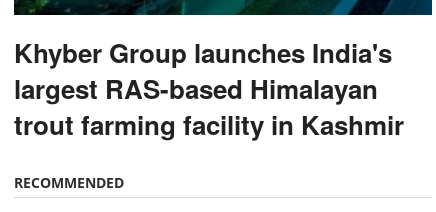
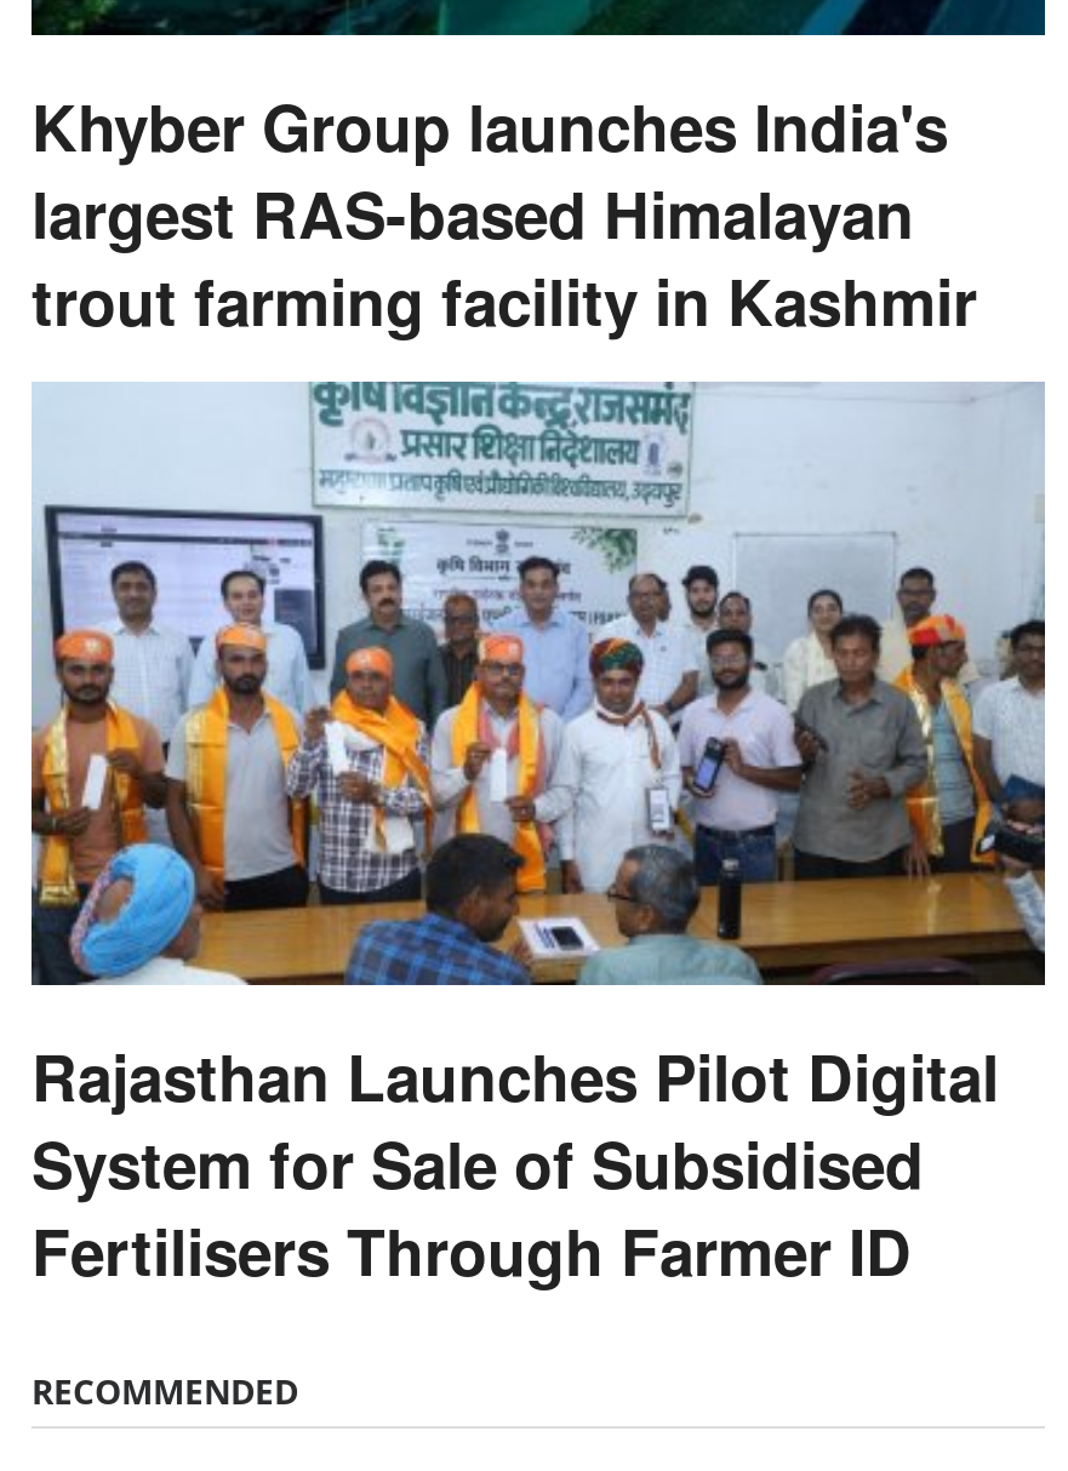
none -> [29,378,1047,1295] [image] | Rajasthan Launches Pilot Digital | System for Sale of Subsidised | Fertilisers Through Farmer ID

